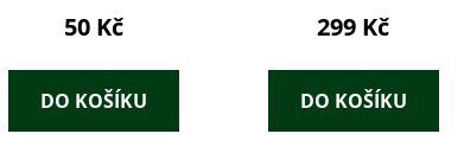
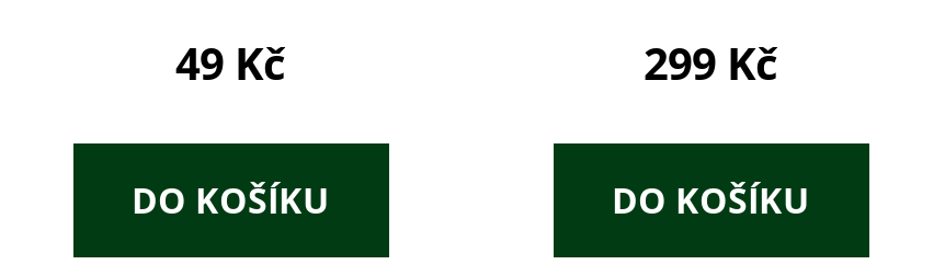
[63,10,123,42] 50 Kč -> [175,34,285,93] 49 Kč

